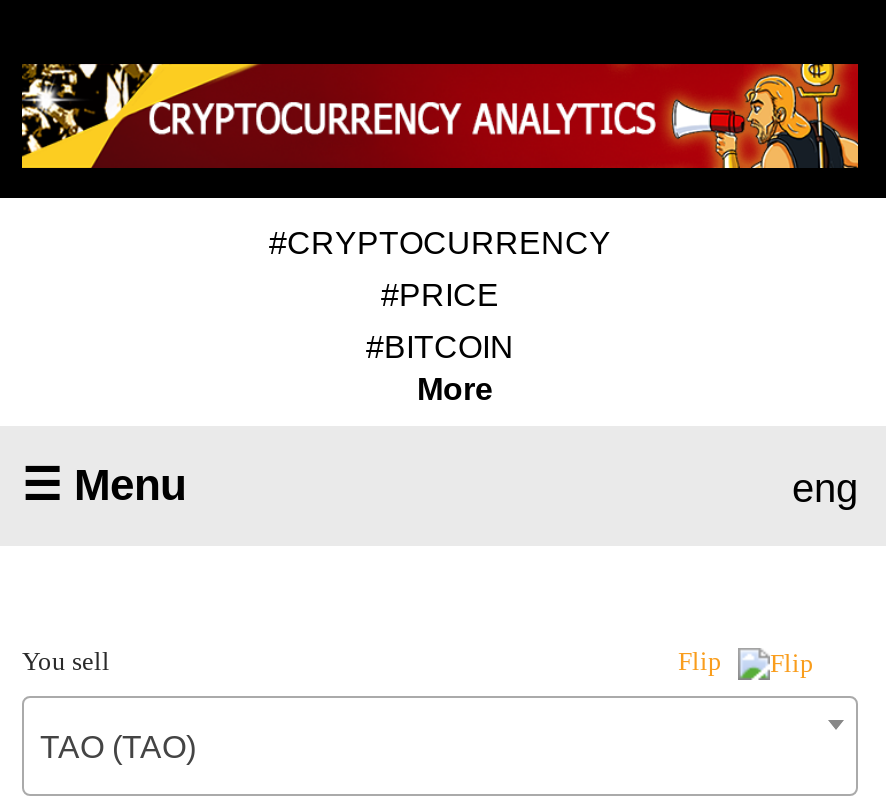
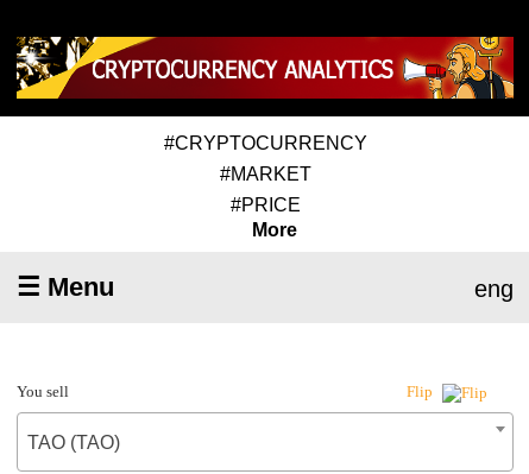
none -> [219,164,311,184] #MARKET
moved [381,277,499,311] -> [230,194,300,215]: #PRICE
[366,329,514,363] #BITCOIN -> none

